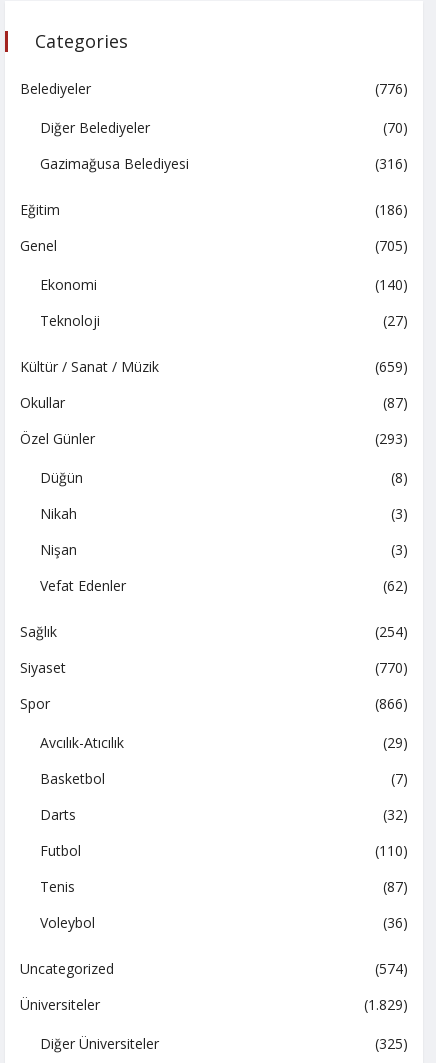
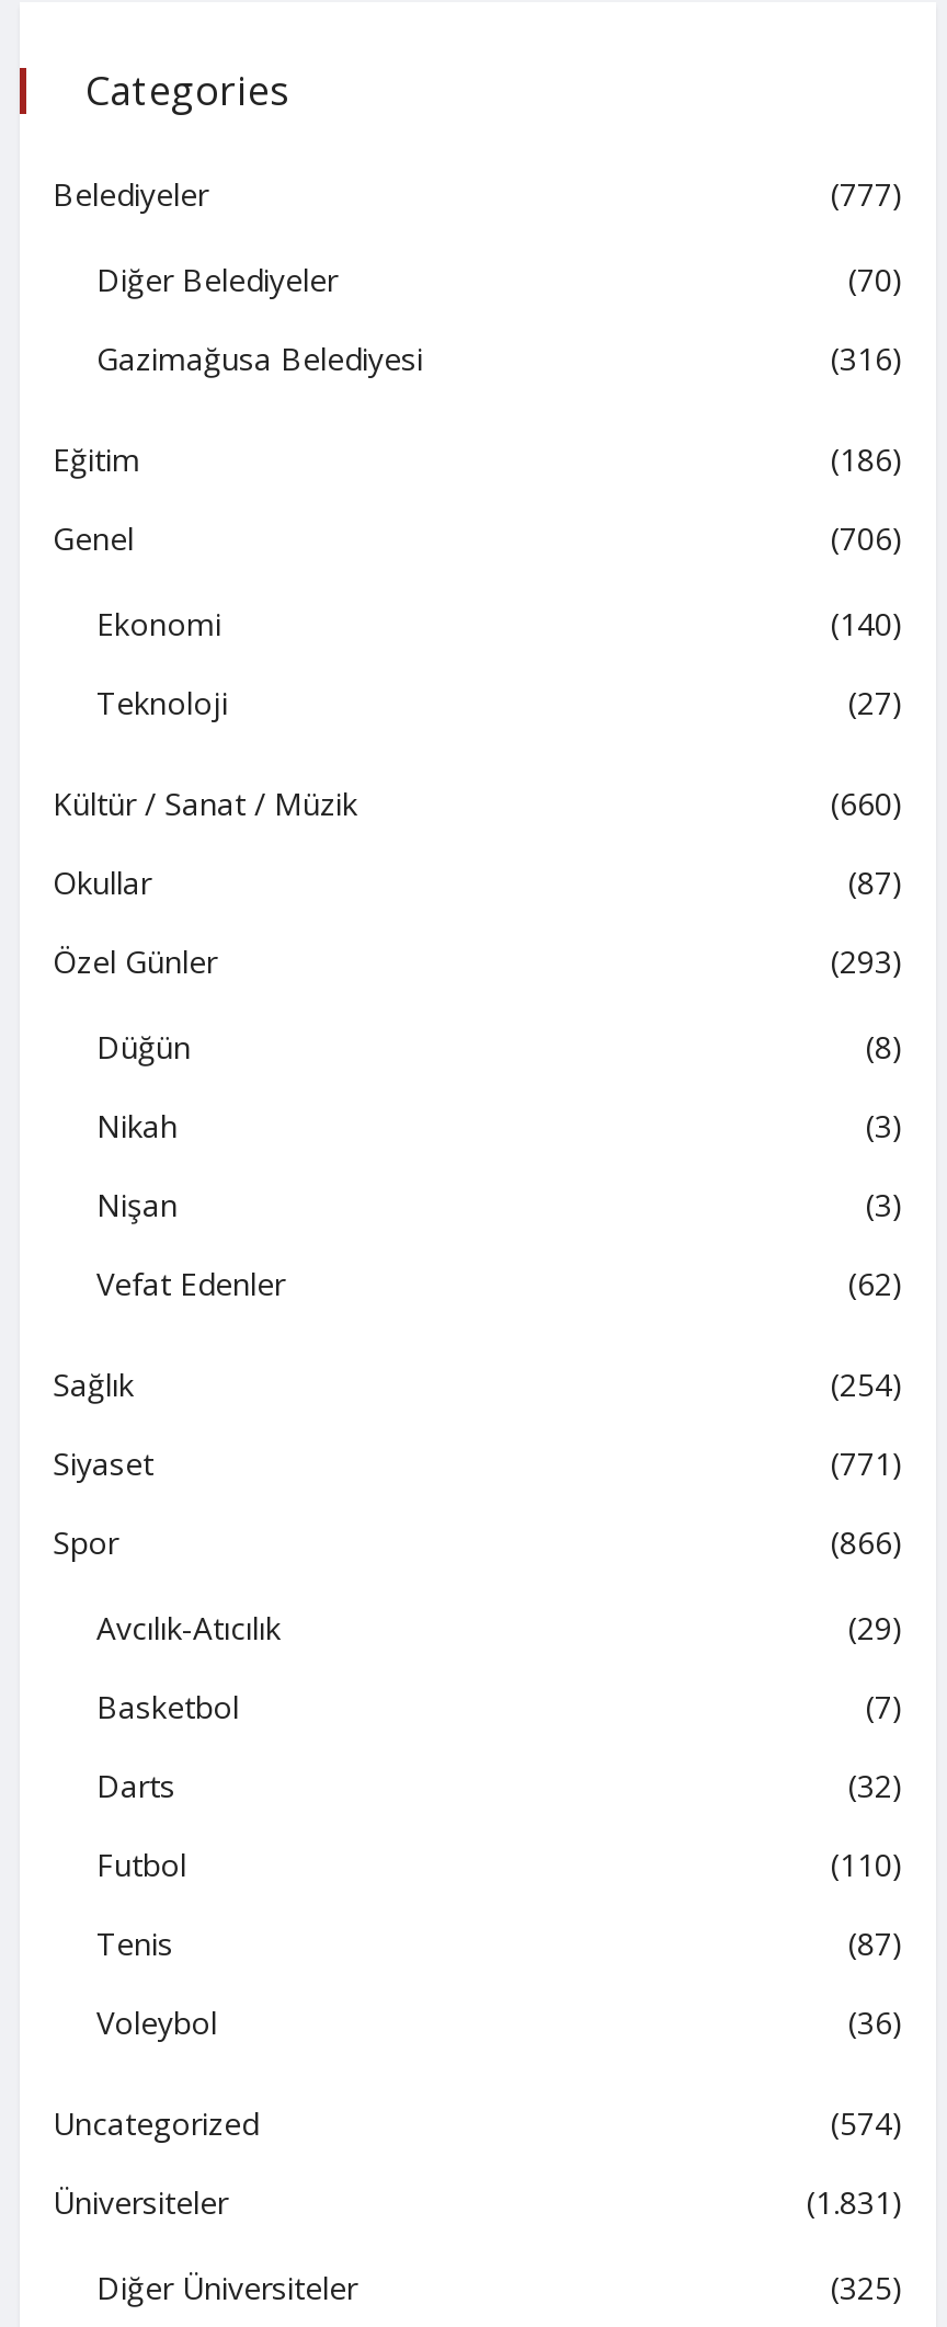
[375,79,408,98] (776) -> [831,173,903,215] (777)
[375,236,408,255] (705) -> [831,517,903,559] (706)
[375,357,408,376] (659) -> [831,783,903,824] (660)
[375,658,408,677] (770) -> [831,1442,903,1484] (771)
[364,995,408,1014] (1.829) -> [807,2181,903,2223] (1.831)

